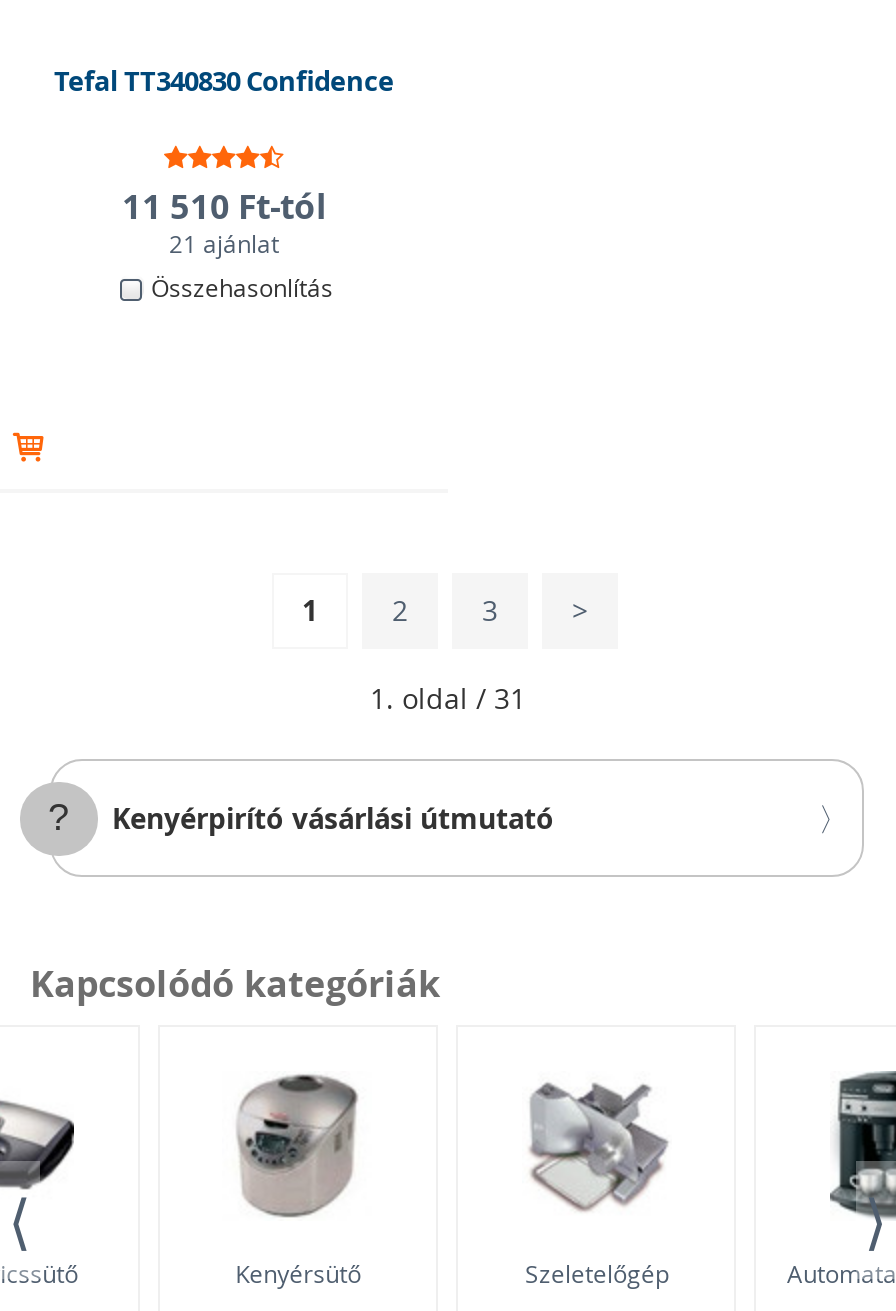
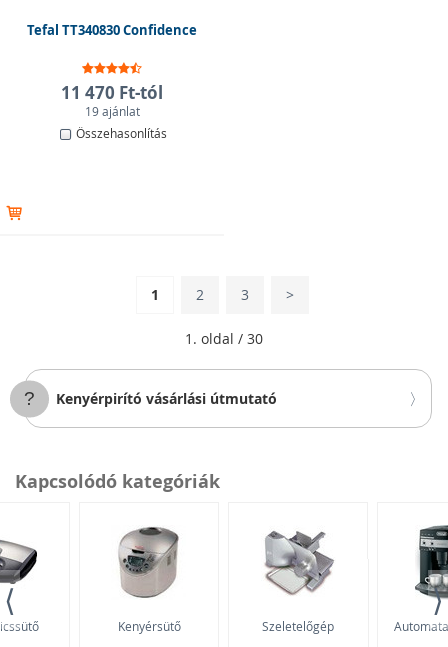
[122,182,326,228] 11 510 Ft-tól -> [61,80,163,103] 11 470 Ft-tól
[169,228,279,258] 21 ajánlat -> [84,103,139,118] 19 ajánlat
[370,678,526,716] 1. oldal / 31 -> [185,328,263,347] 1. oldal / 30

